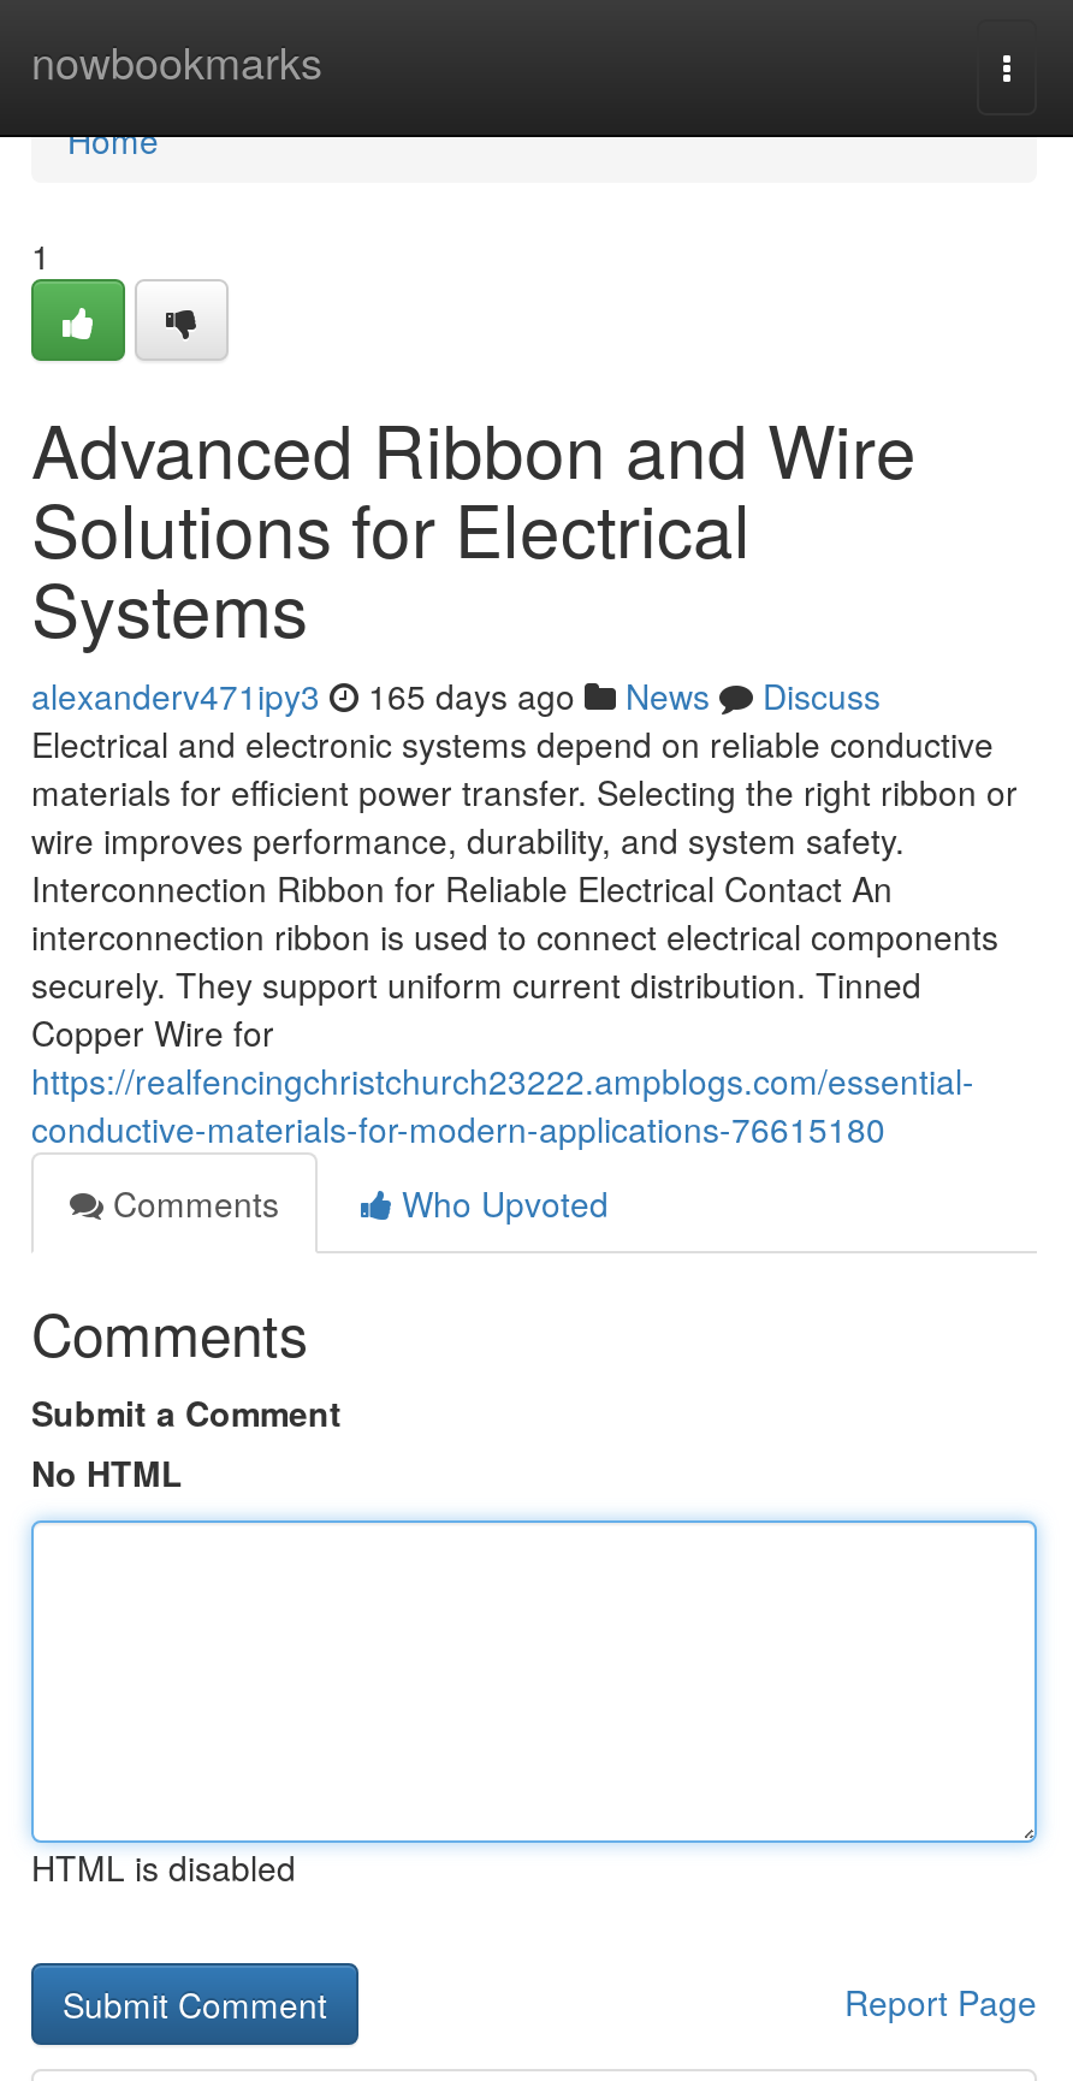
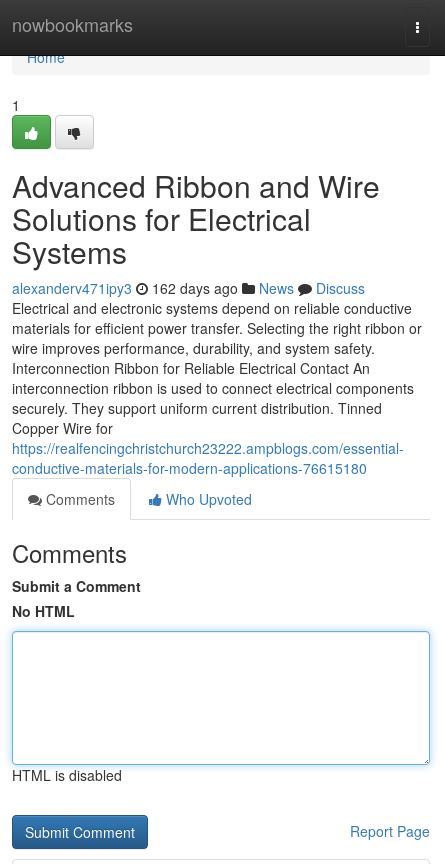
[31,671,881,719] alexanderv471ipy3 165 days ago News Discuss -> [12,278,365,298] alexanderv471ipy3 162 days ago News Discuss

